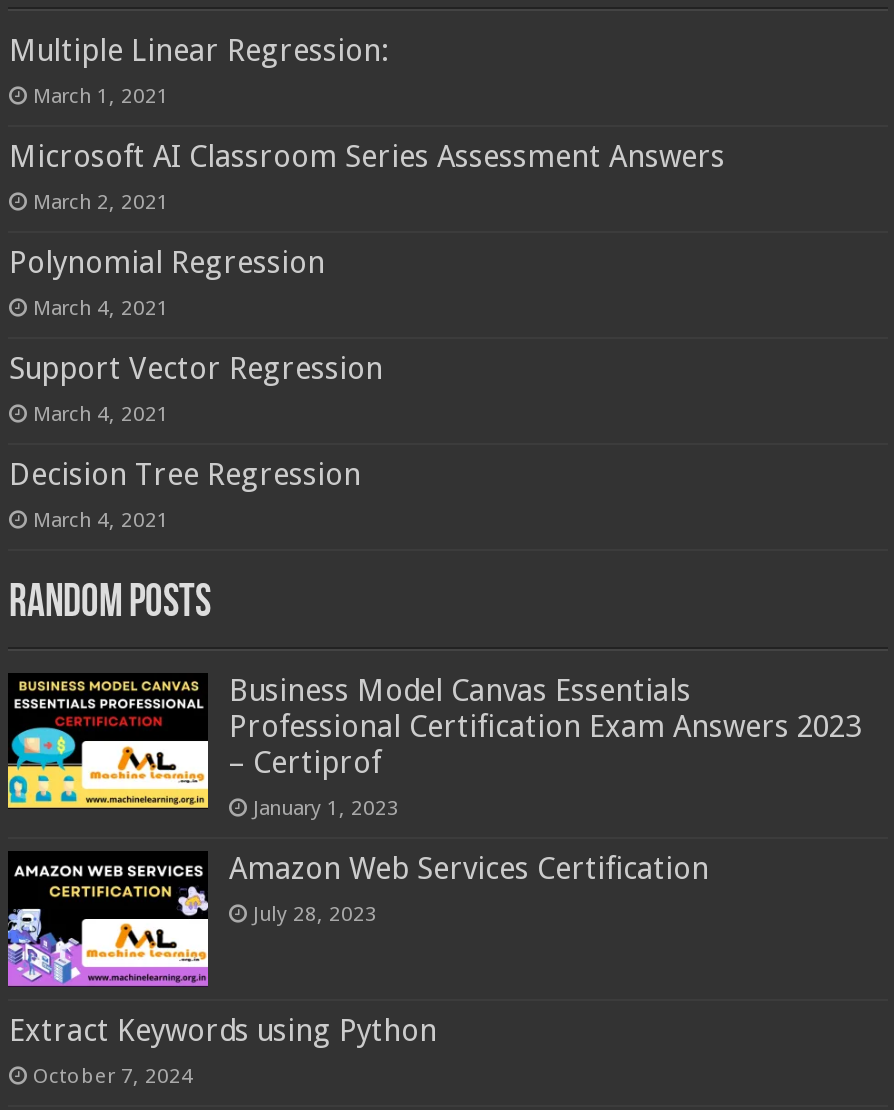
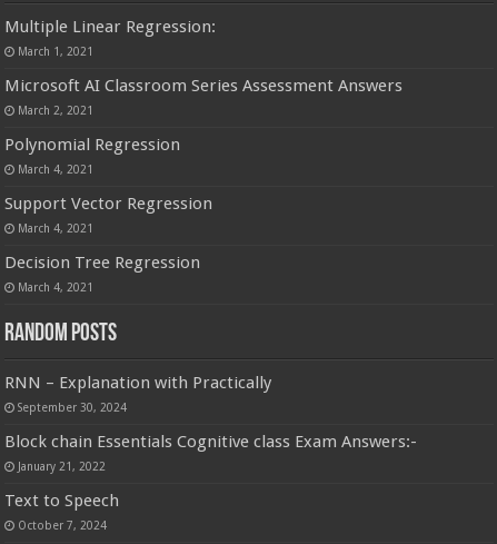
[229,674,861,820] Business Model Canvas Essentials | Professional Certification Exam Answers 2023 | – Certiprof | January 1, 2023 -> [5,372,272,414] RNN – Explanation with Practically | September 30, 2024
[229,852,709,926] Amazon Web Services Certification | July 28, 2023 -> [5,431,418,473] Block chain Essentials Cognitive class Exam Answers:- | January 21, 2022
[9,1014,437,1050] Extract Keywords using Python -> [5,490,120,510] Text to Speech

